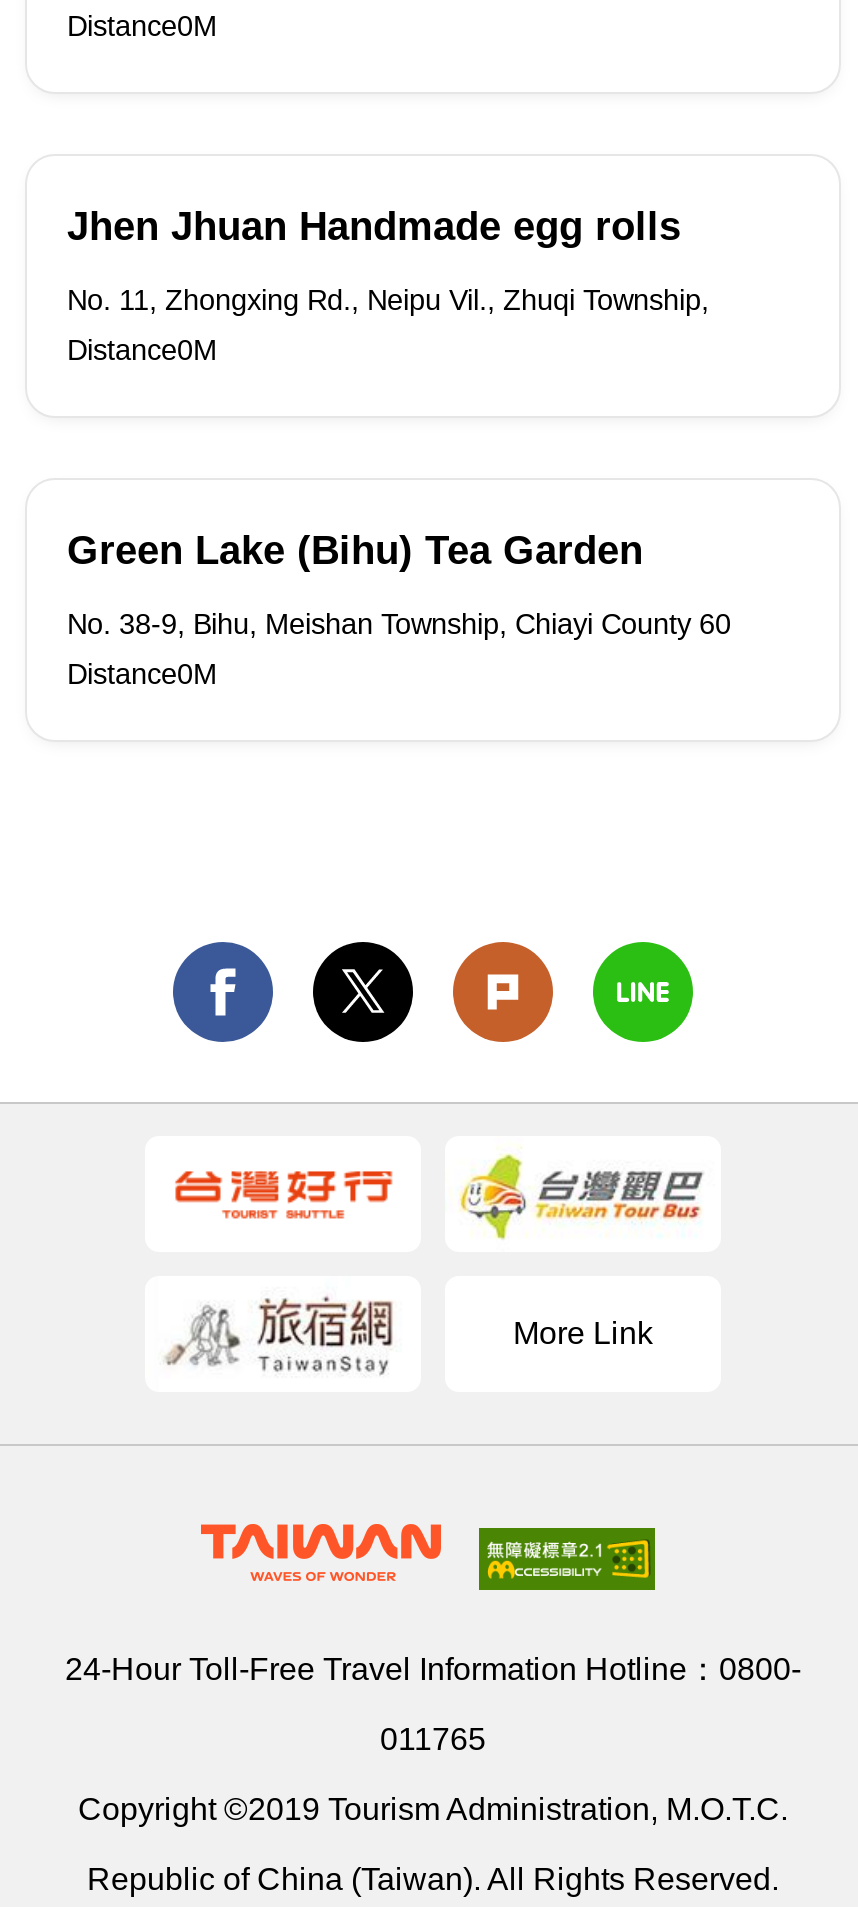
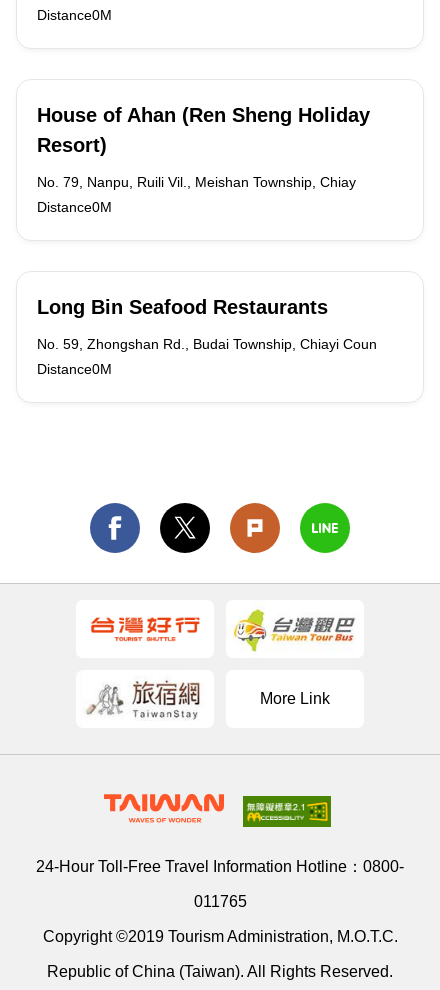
[67,204,681,248] Jhen Jhuan Handmade egg rolls -> [37,104,370,156] House of Ahan (Ren Sheng Holiday | Resort)
[67,284,709,316] No. 11, Zhongxing Rd., Neipu Vil., Zhuqi Township, -> [37,174,356,190] No. 79, Nanpu, Ruili Vil., Meishan Township, Chiay
[67,528,643,572] Green Lake (Bihu) Tea Garden -> [37,296,328,318] Long Bin Seafood Restaurants
[67,608,731,640] No. 38-9, Bihu, Meishan Township, Chiayi County 60 -> [37,336,377,352] No. 59, Zhongshan Rd., Budai Township, Chiayi Coun

